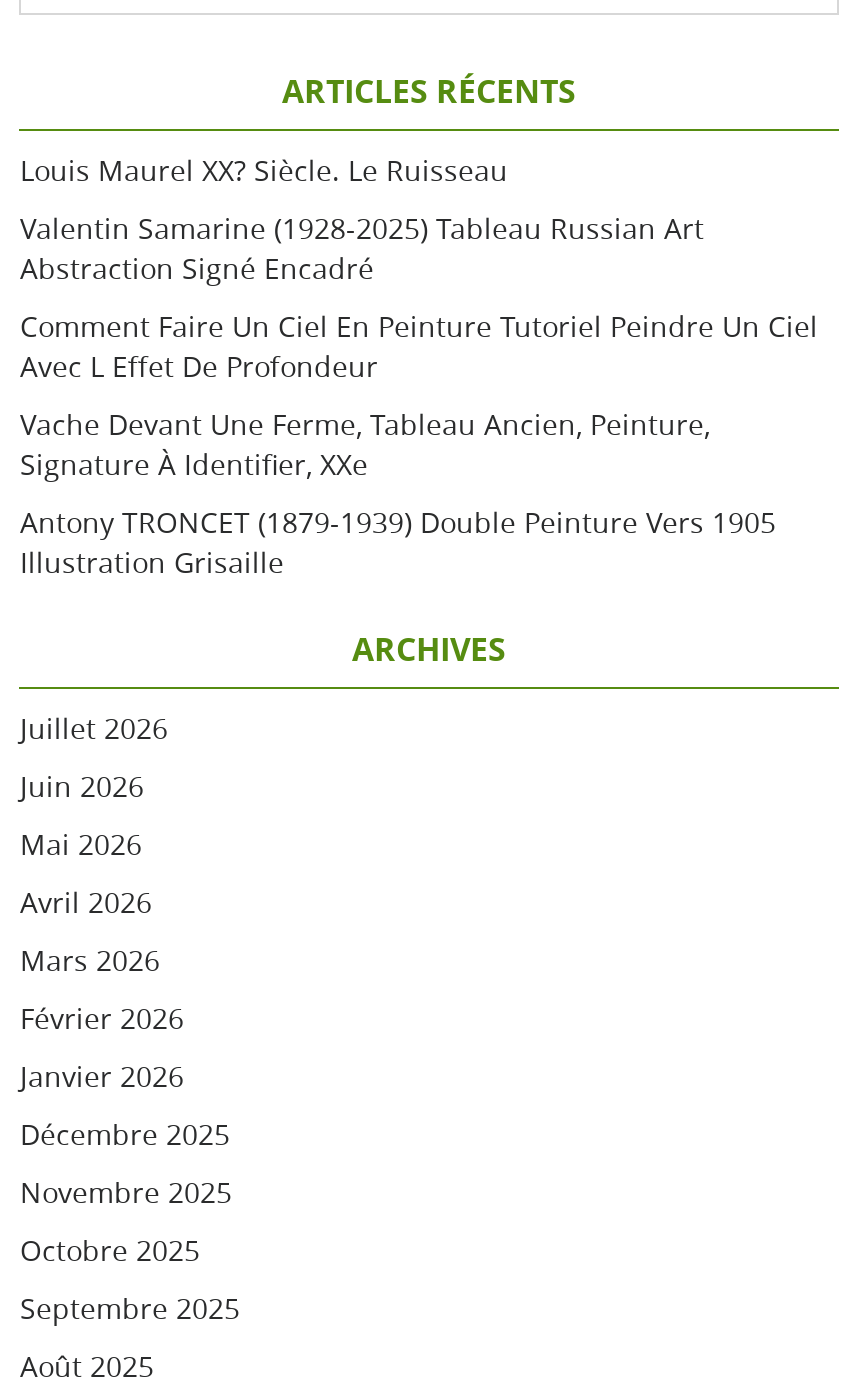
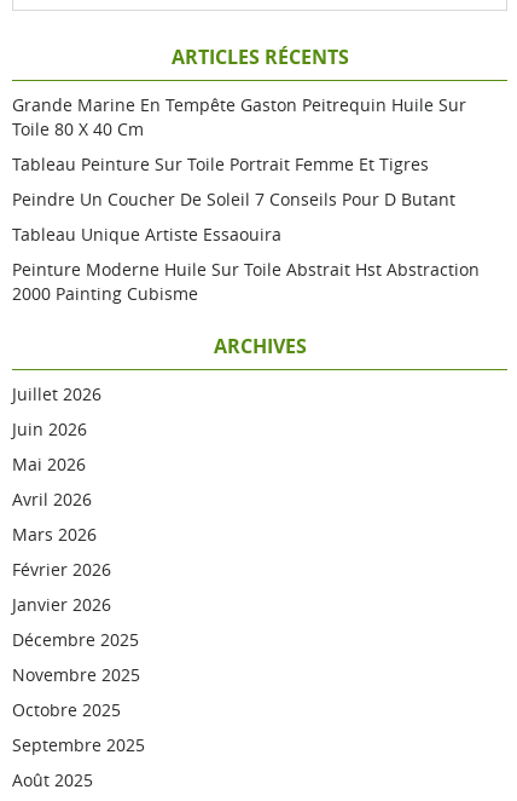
[20,151,508,189] Louis Maurel XX? Siècle. Le Ruisseau -> [13,93,467,140] Grande Marine En Tempête Gaston Peitrequin Huile Sur | Toile 80 X 40 Cm
[20,209,704,287] Valentin Samarine (1928-2025) Tableau Russian Art | Abstraction Signé Encadré -> [13,152,429,175] Tableau Peinture Sur Toile Portrait Femme Et Tigres
[20,307,818,385] Comment Faire Un Ciel En Peinture Tutoriel Peindre Un Ciel | Avec L Effet De Profondeur -> [13,188,456,211] Peindre Un Coucher De Soleil 7 Conseils Pour D Butant
[20,405,710,483] Vache Devant Une Ferme, Tableau Ancien, Peinture, | Signature À Identifier, XXe -> [13,223,282,246] Tableau Unique Artiste Essaouira
[20,503,776,581] Antony TRONCET (1879-1939) Double Peinture Vers 1905 | Illustration Grisaille -> [13,258,480,305] Peinture Moderne Huile Sur Toile Abstrait Hst Abstraction | 2000 Painting Cubisme

